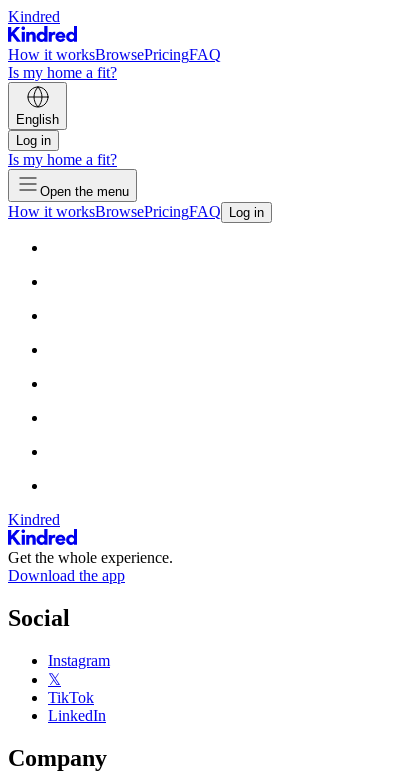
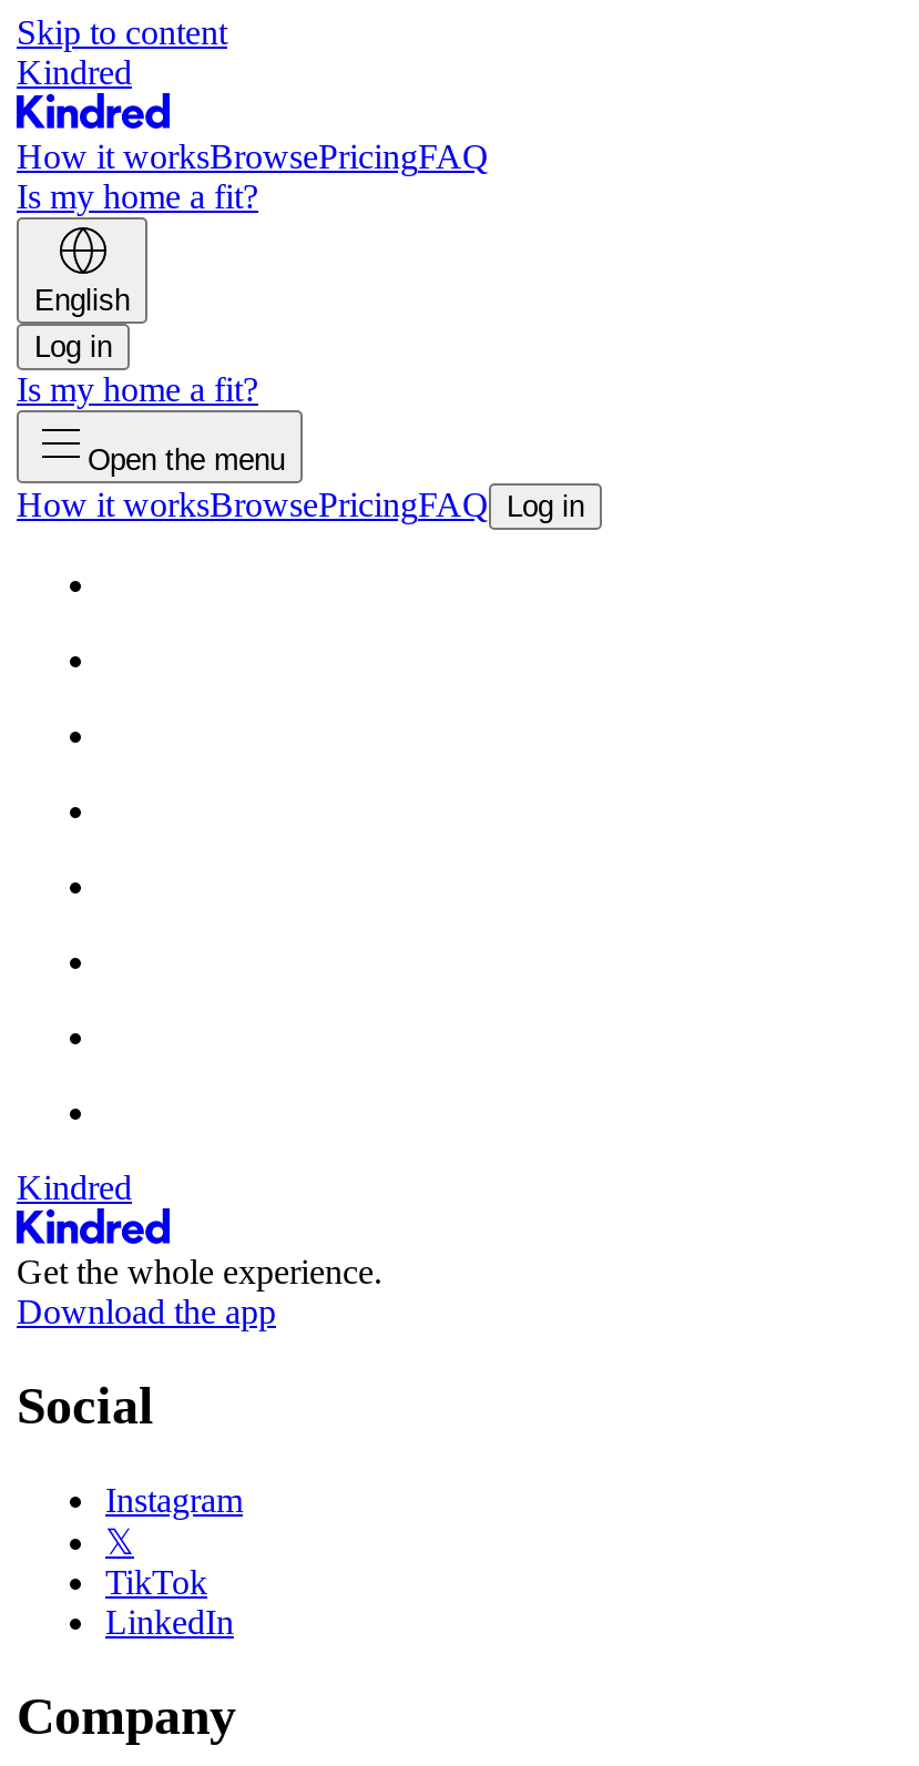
none -> [17,13,227,51] Skip to content

